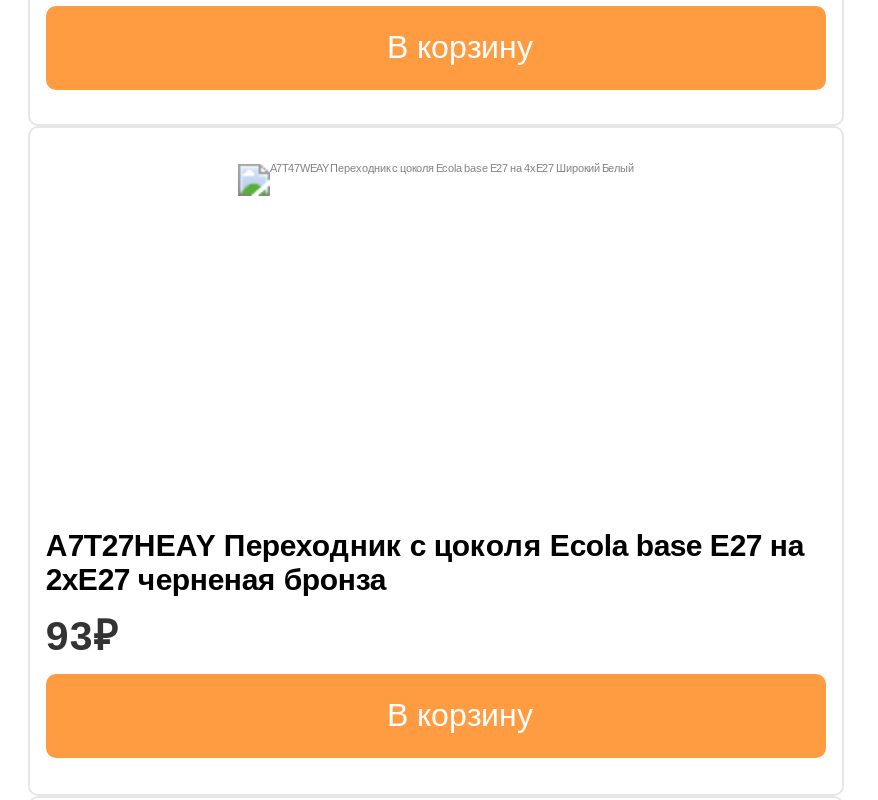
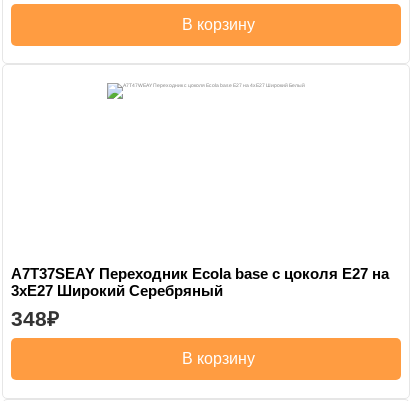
[46,529,804,658] A7T27HEAY Переходник с цоколя Ecola base E27 на | 2хE27 черненая бронза | 93 -> [11,265,389,330] A7T37SEAY Переходник Ecola base с цоколя E27 на | 3хE27 Широкий Серебряный | 348

